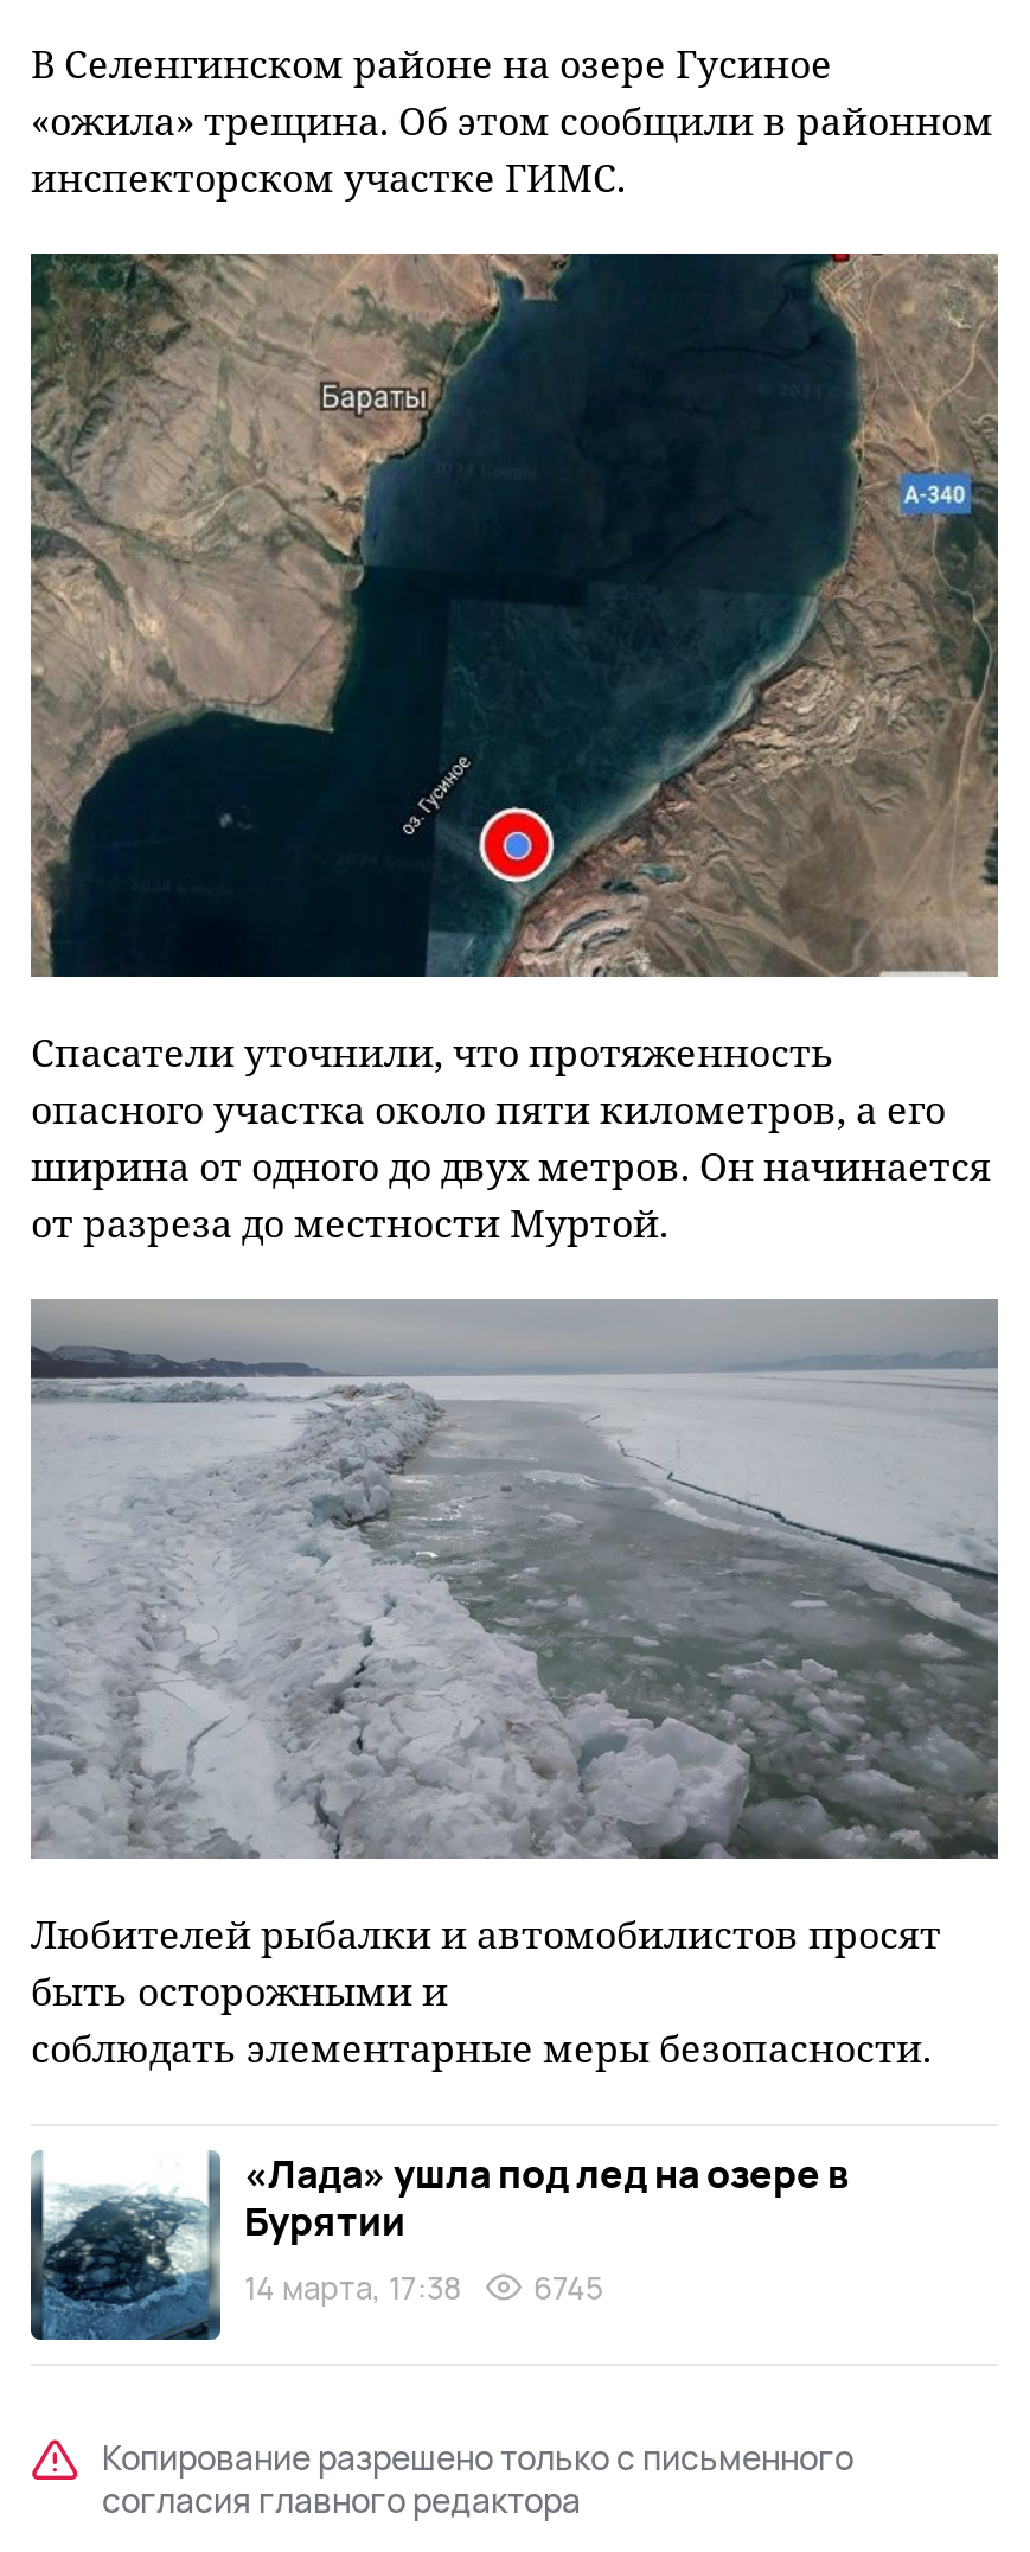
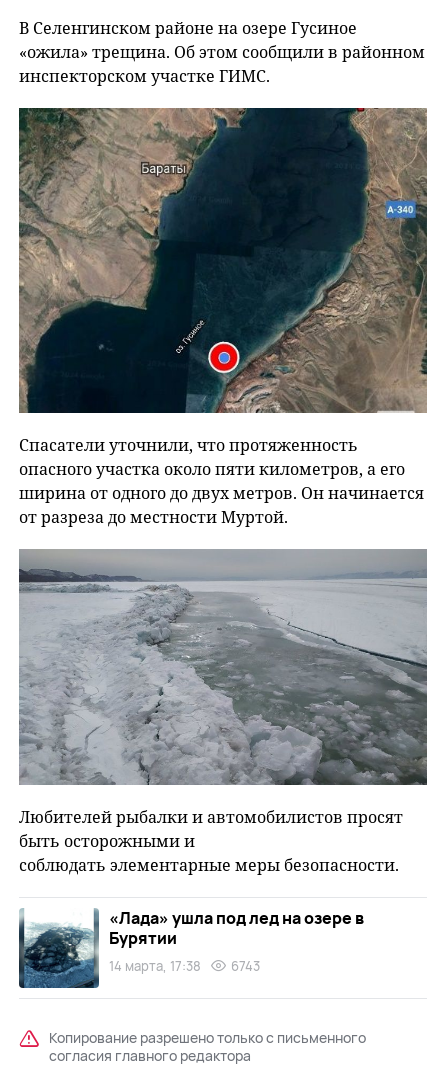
[244,2265,604,2308] 14 марта, 17:38 6745 -> [109,957,260,975] 14 марта, 17:38 6743

